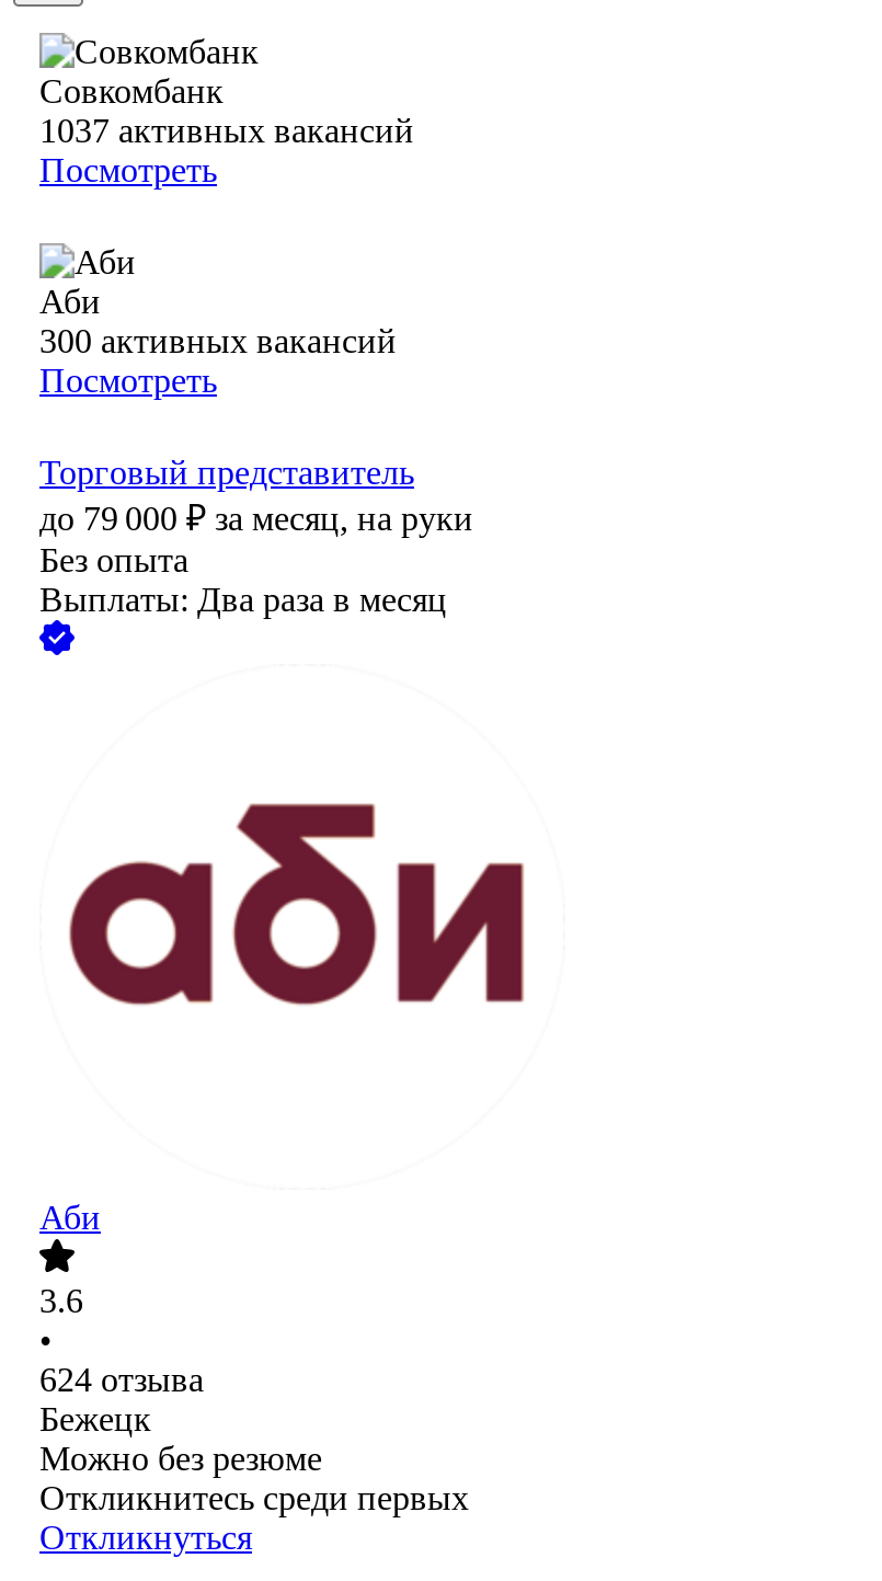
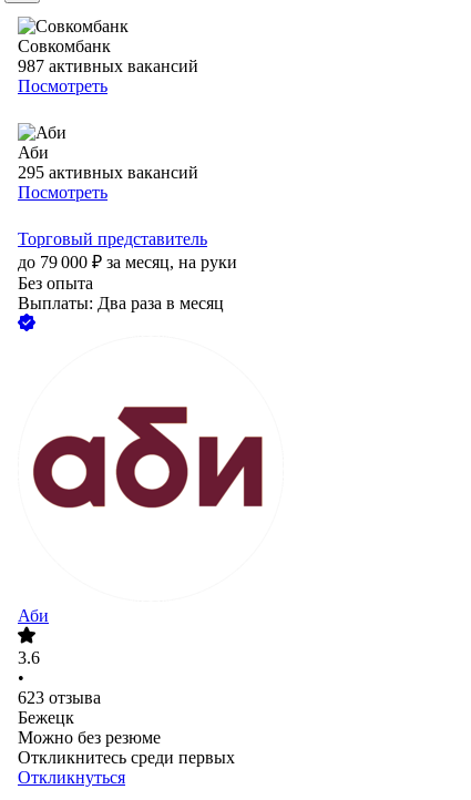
[39,112,414,150] 1037 активных вакансий -> [18,57,198,76] 987 активных вакансий
[39,323,397,360] 300 активных вакансий -> [18,163,198,182] 295 активных вакансий
[39,1361,204,1399] 624 отзыва -> [18,688,101,707] 623 отзыва

